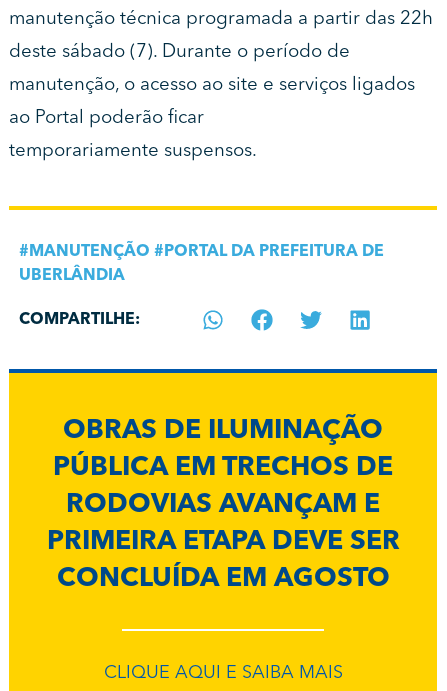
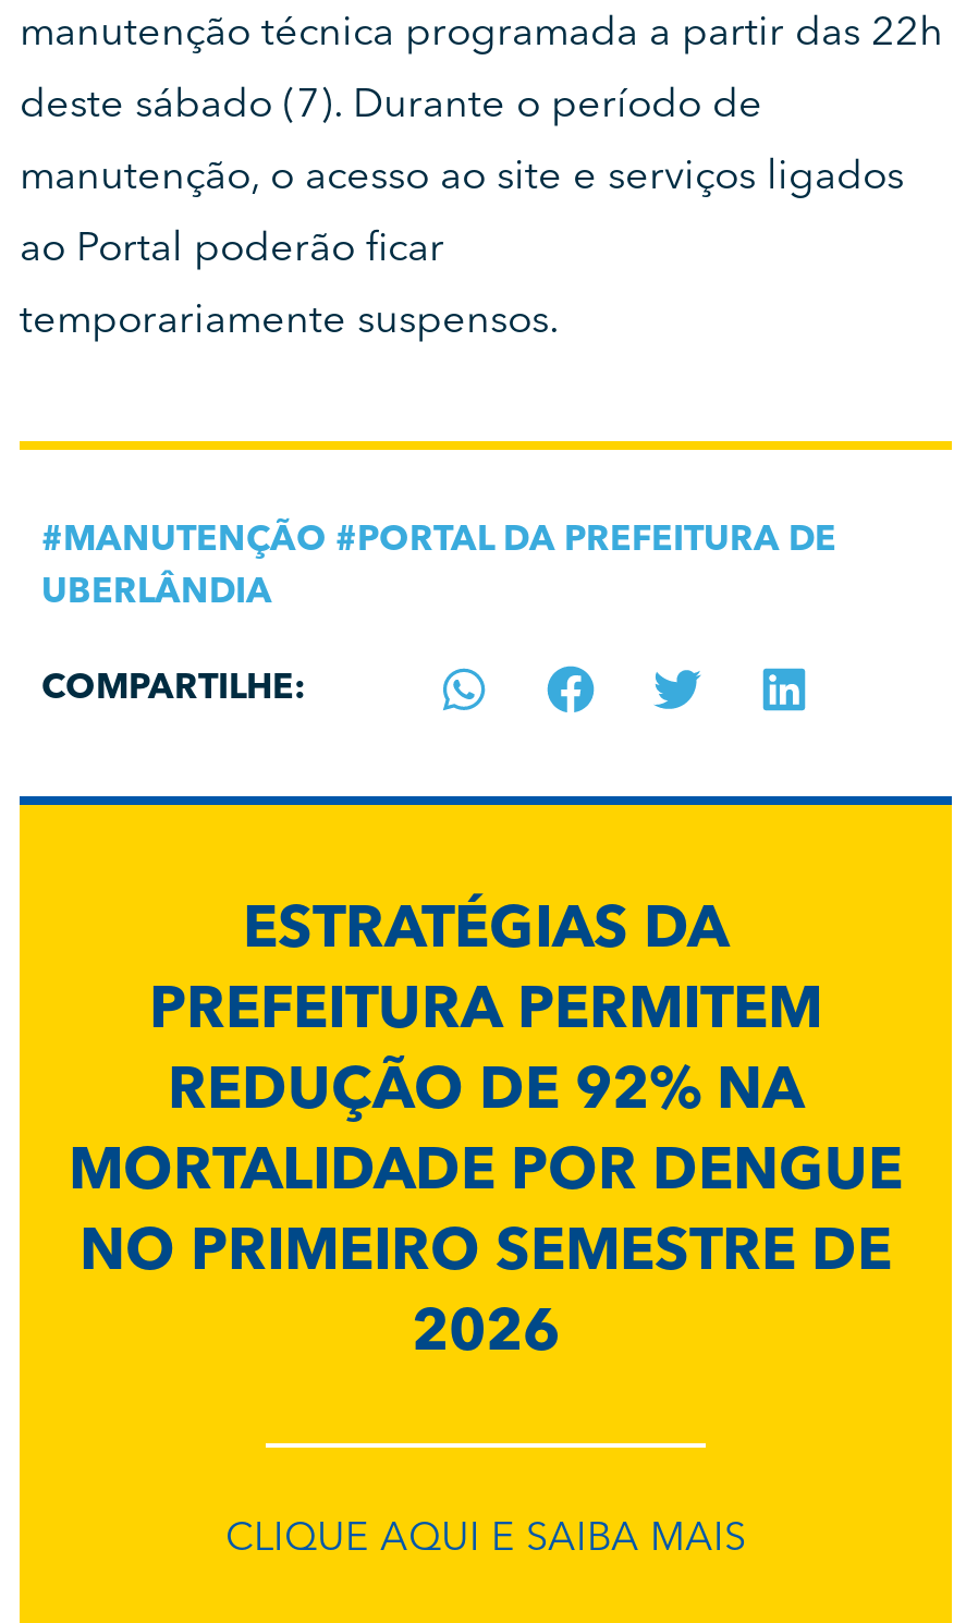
[46,418,399,593] OBRAS DE ILUMINAÇÃO | PÚBLICA EM TRECHOS DE | RODOVIAS AVANÇAM E | PRIMEIRA ETAPA DEVE SER | CONCLUÍDA EM AGOSTO -> [69,903,903,1365] ESTRATÉGIAS DA | PREFEITURA PERMITEM | REDUÇÃO DE 92% NA | MORTALIDADE POR DENGUE | NO PRIMEIRO SEMESTRE DE | 2026

